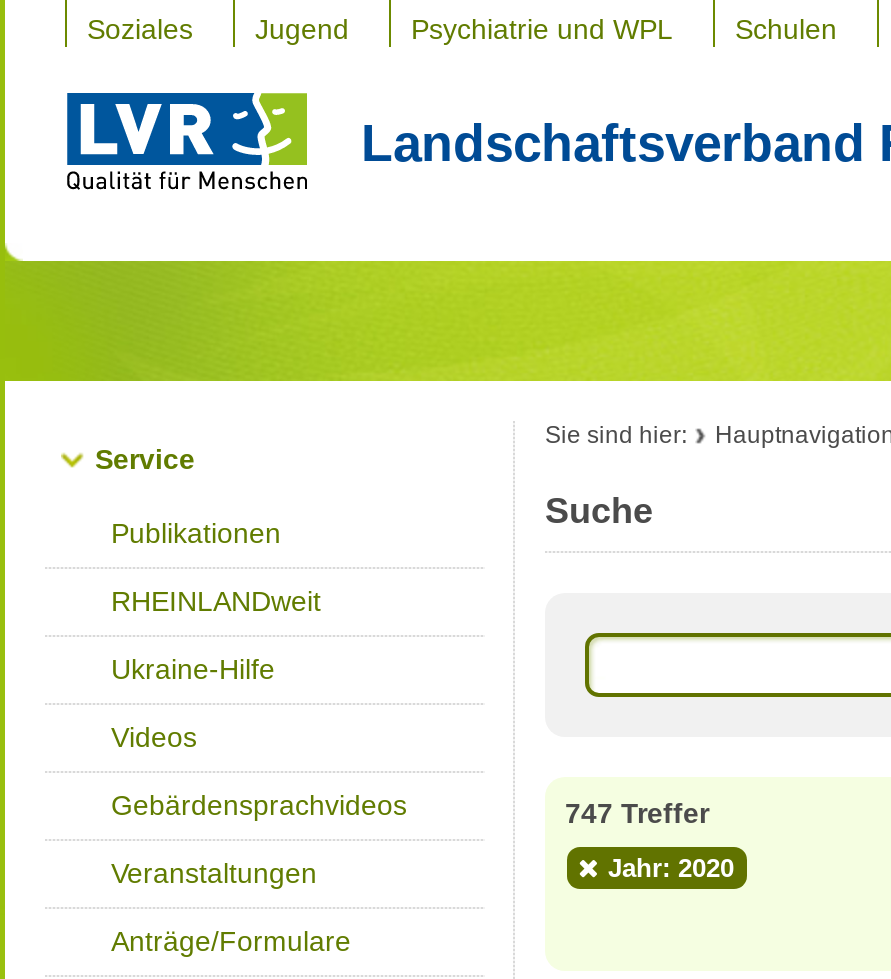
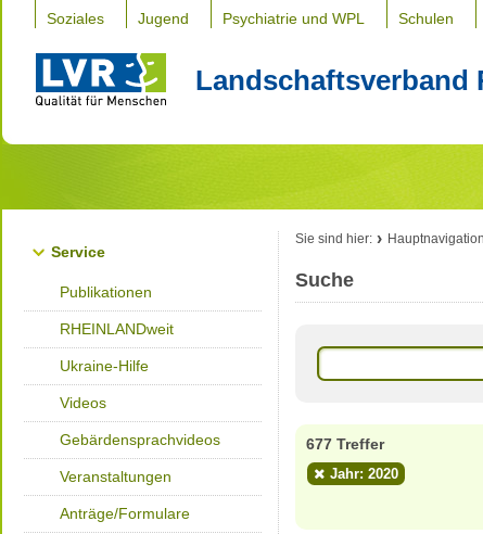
[565,797,709,829] 747 Treffer -> [306,435,384,453] 677 Treffer

